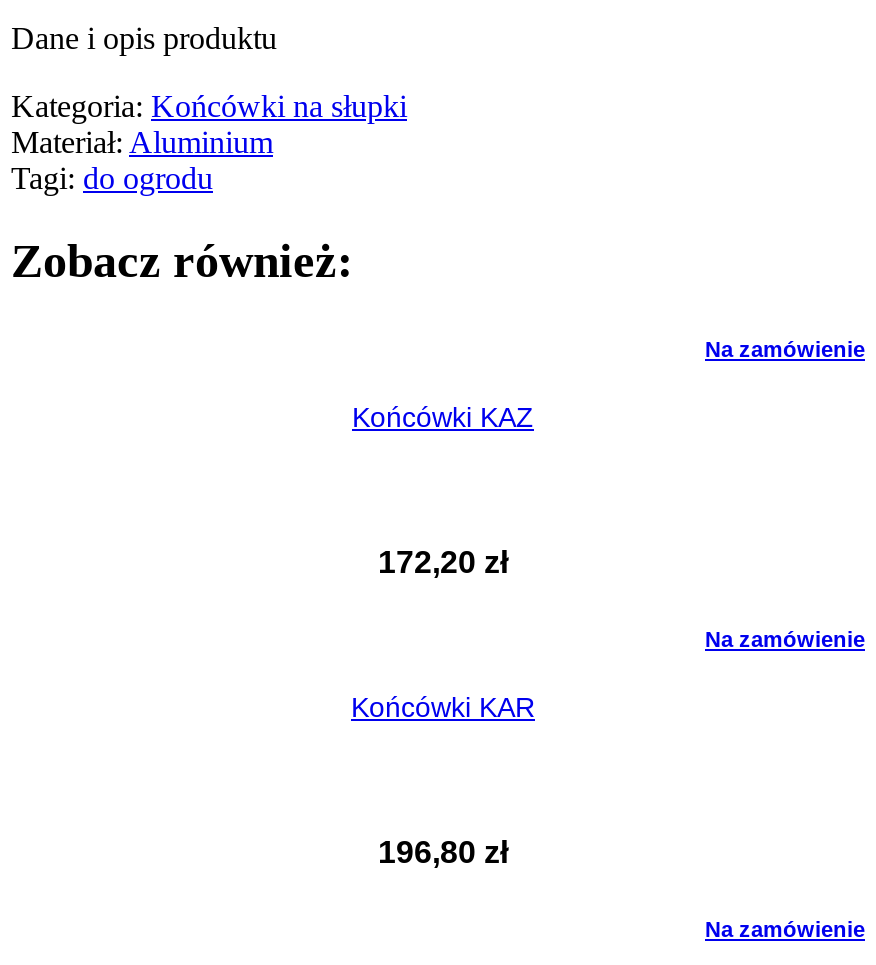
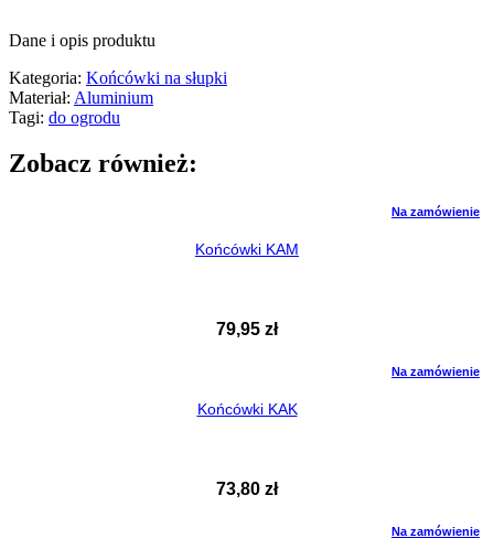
[352,402,534,434] Końcówki KAZ -> [195,241,299,258] Końcówki KAM
[378,546,508,580] 172,20 zł -> [216,320,278,339] 79,95 zł
[351,692,535,724] Końcówki KAR -> [197,401,297,418] Końcówki KAK
[378,836,508,870] 196,80 zł -> [216,480,278,499] 73,80 zł

